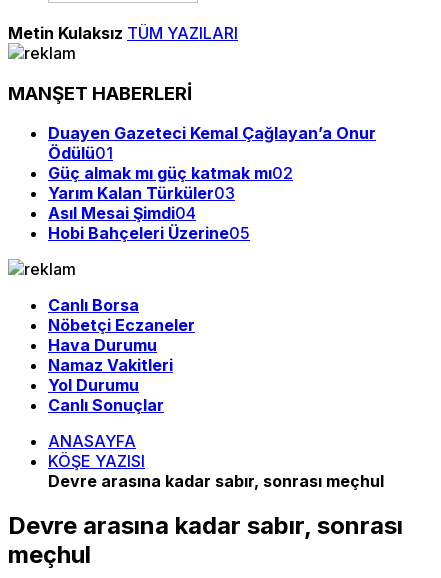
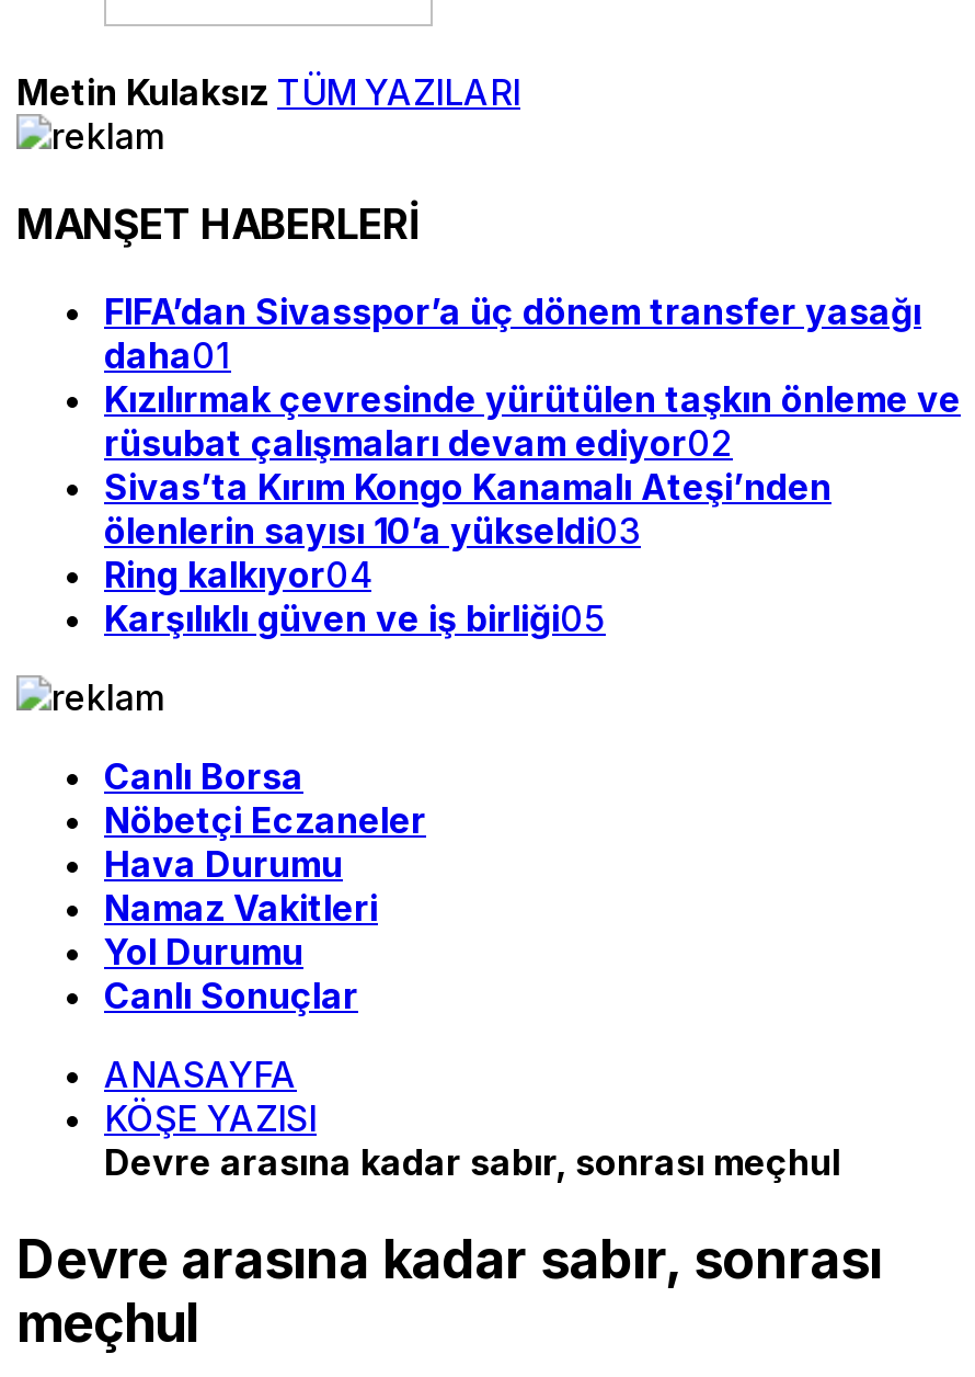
[48,123,376,243] Duayen Gazeteci Kemal Çağlayan’a Onur | Ödülü01 | Güç almak mı güç katmak mı02 | Yarım Kalan Türküler03 | Asıl Mesai Şimdi04 | Hobi Bahçeleri Üzerine05 -> [104,290,961,641] FIFA’dan Sivasspor’a üç dönem transfer yasağı | daha01 | Kızılırmak çevresinde yürütülen taşkın önleme ve | rüsubat çalışmaları devam ediyor02 | Sivas’ta Kırım Kongo Kanamalı Ateşi’nden | ölenlerin sayısı 10’a yükseldi03 | Ring kalkıyor04 | Karşılıklı güven ve iş birliği05

